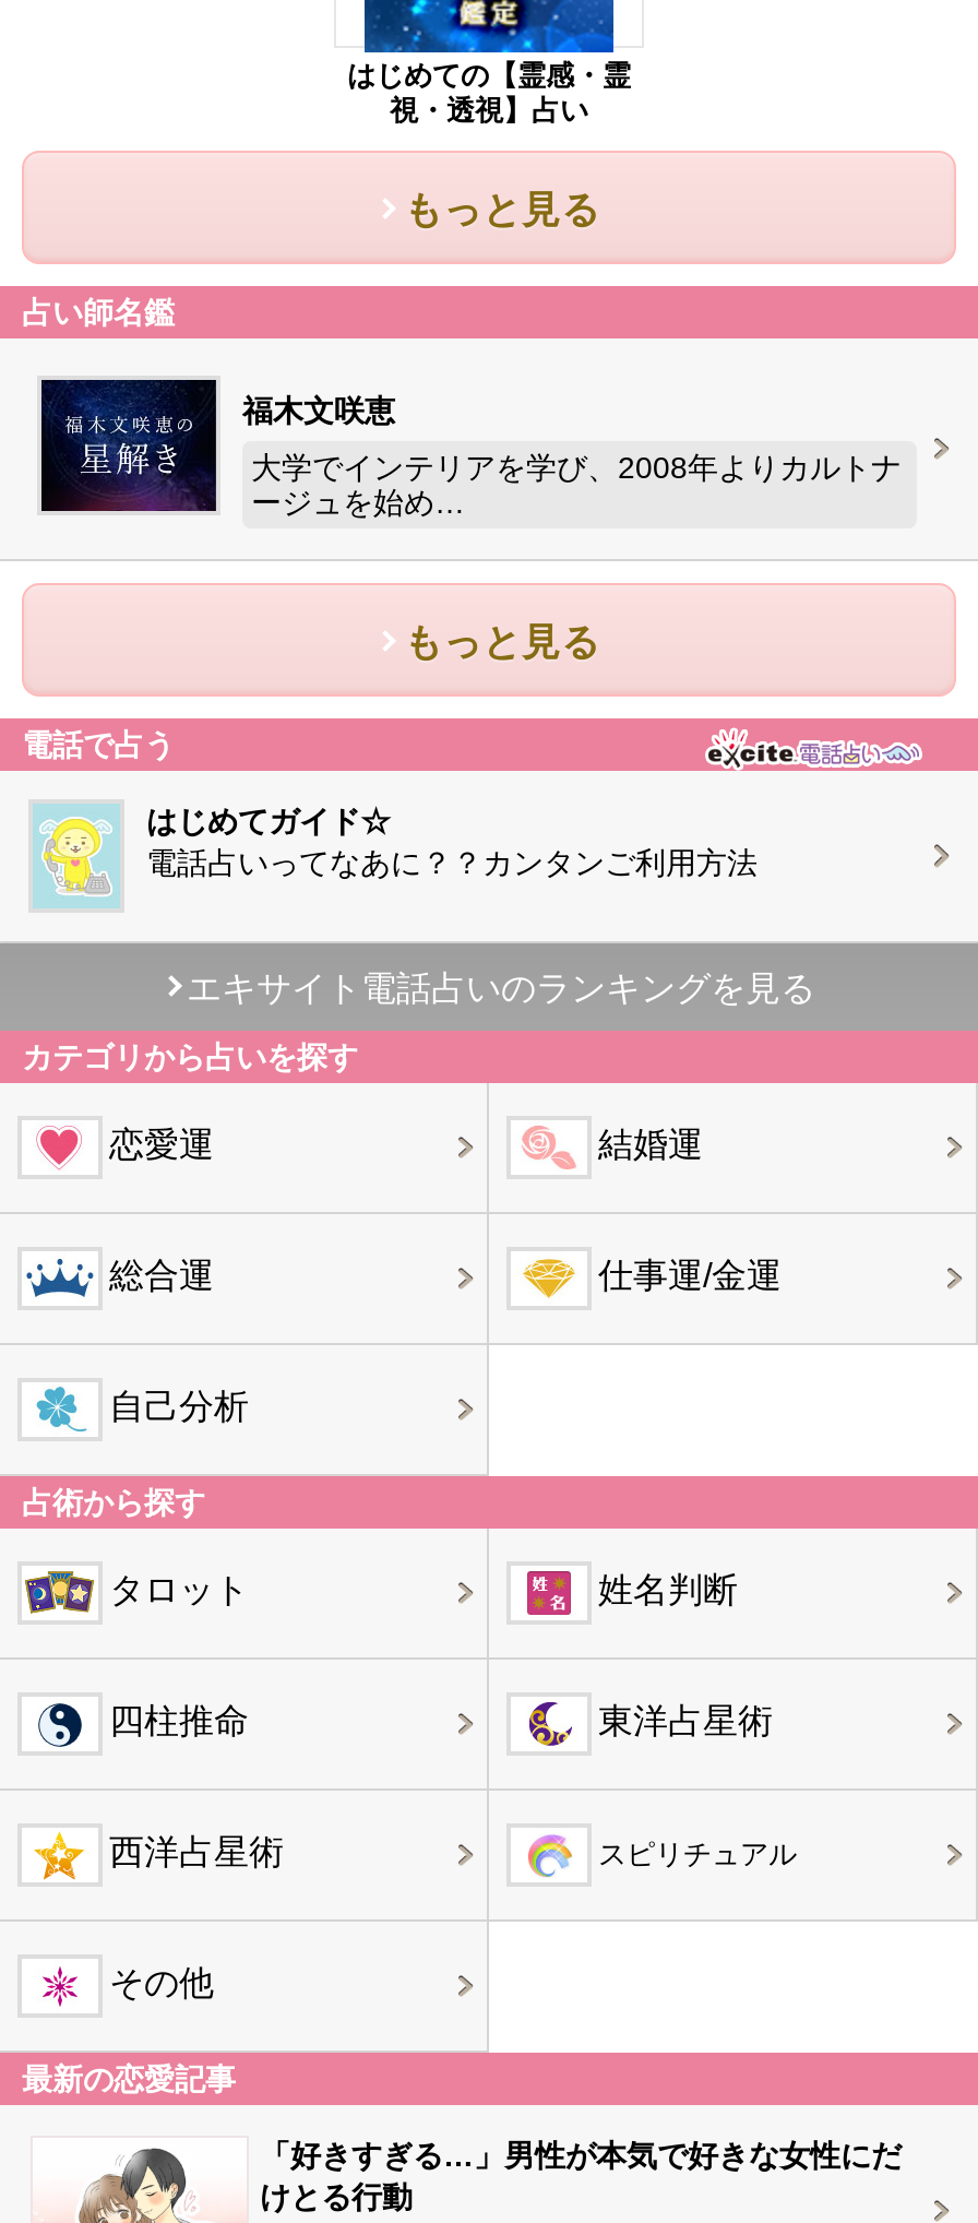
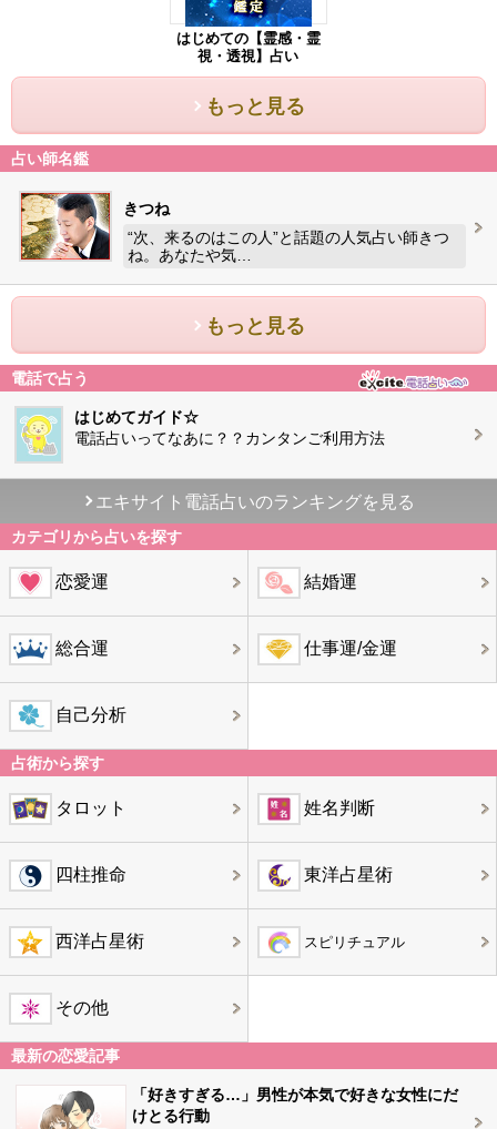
[39,378,395,513] [image] | 福木文咲恵 -> [20,192,170,261] [image] | きつね
[251,450,902,520] 大学でインテリアを学び、2008年よりカルトナ | ージュを始め… -> [128,228,449,264] “次、来るのはこの人”と話題の人気占い師きつ | ね。あなたや気…

